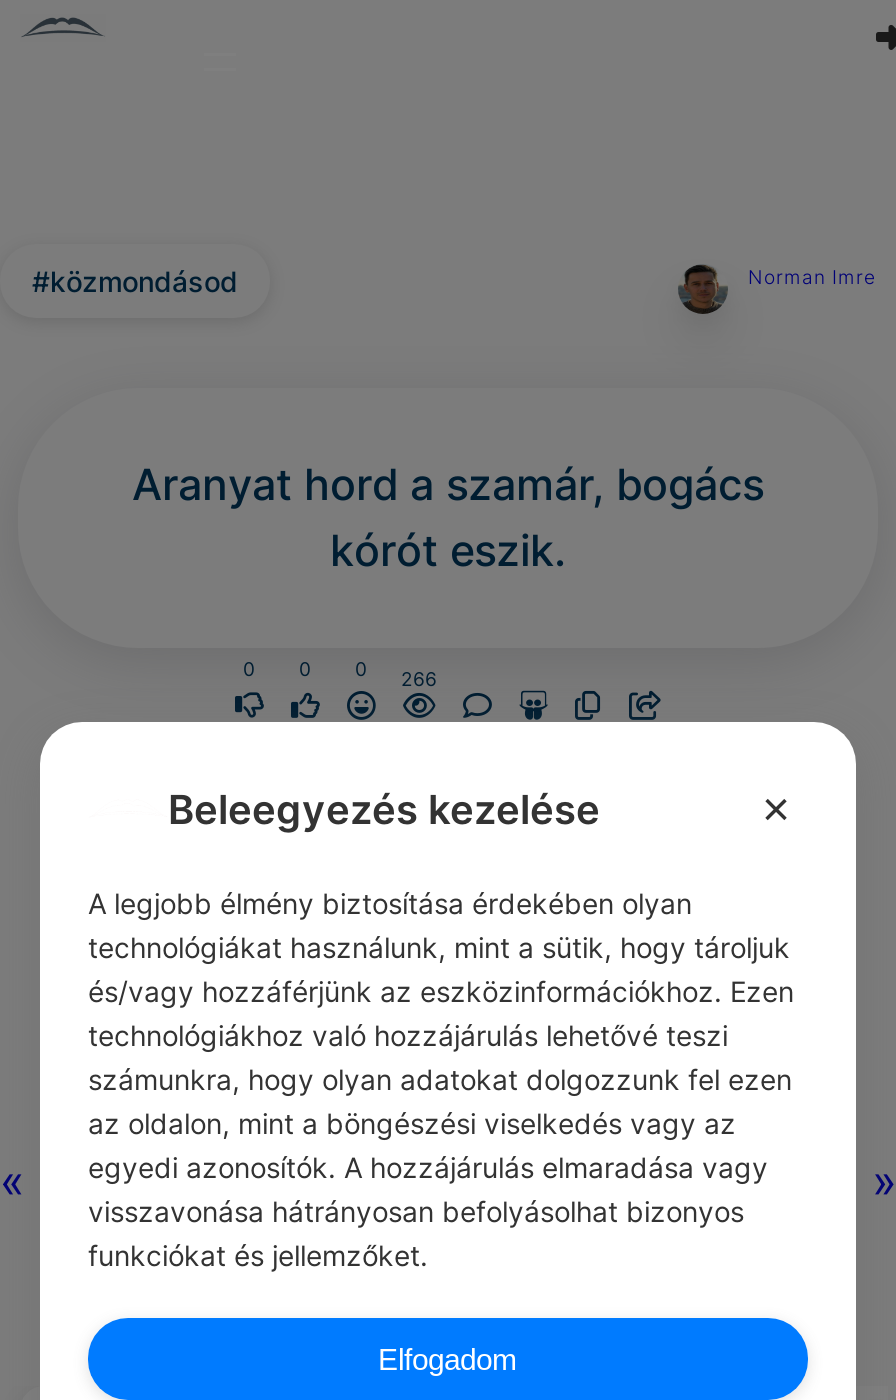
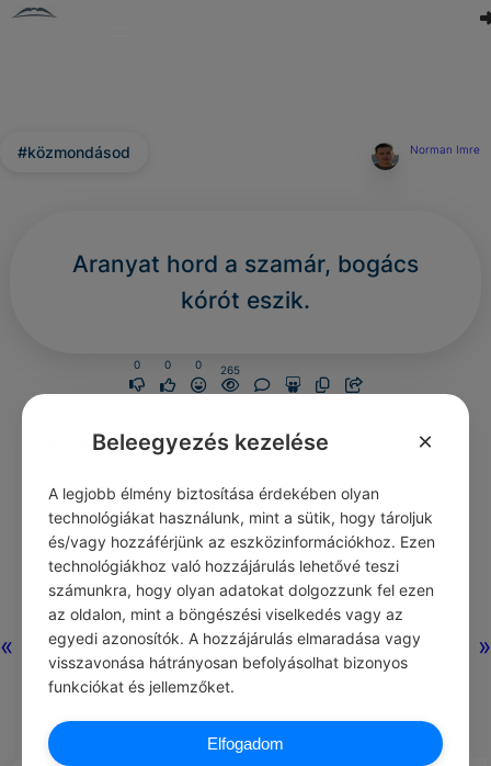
[243,658,437,690] 0 0 0 266 -> [133,359,239,376] 0 0 0 265

